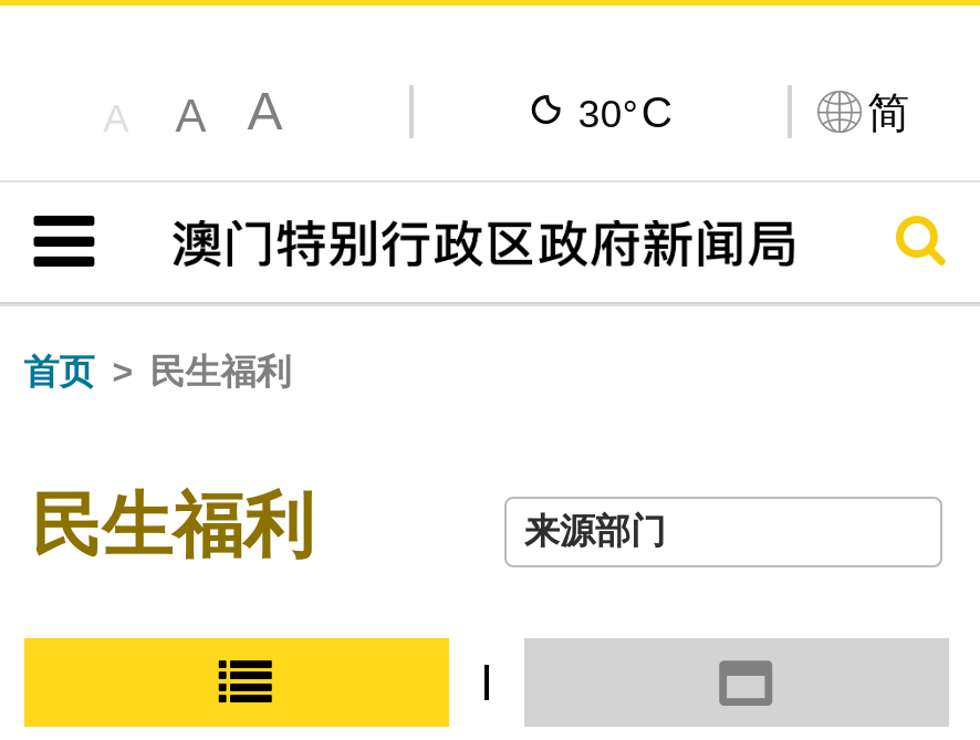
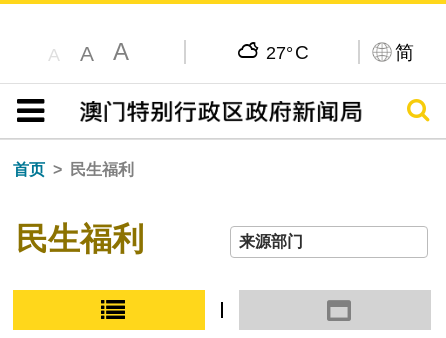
[578,86,672,135] 30° C -> [266,41,308,63] 27° C

